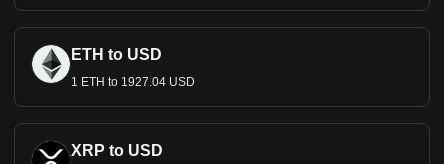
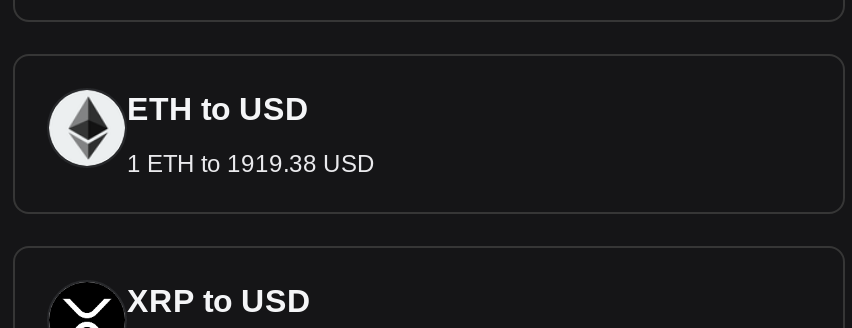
[71,75,195,89] 1 ETH to 1927.04 USD -> [127,150,375,178] 1 ETH to 1919.38 USD

